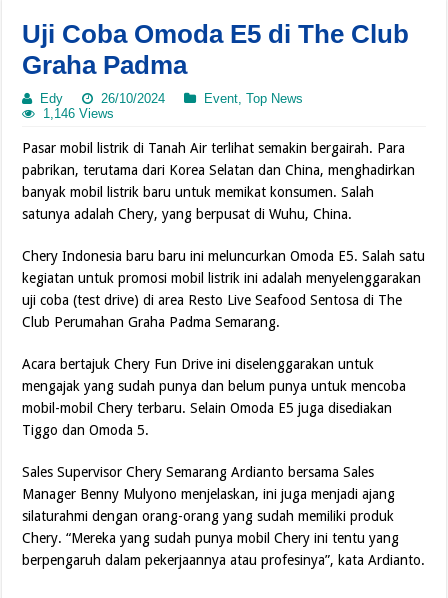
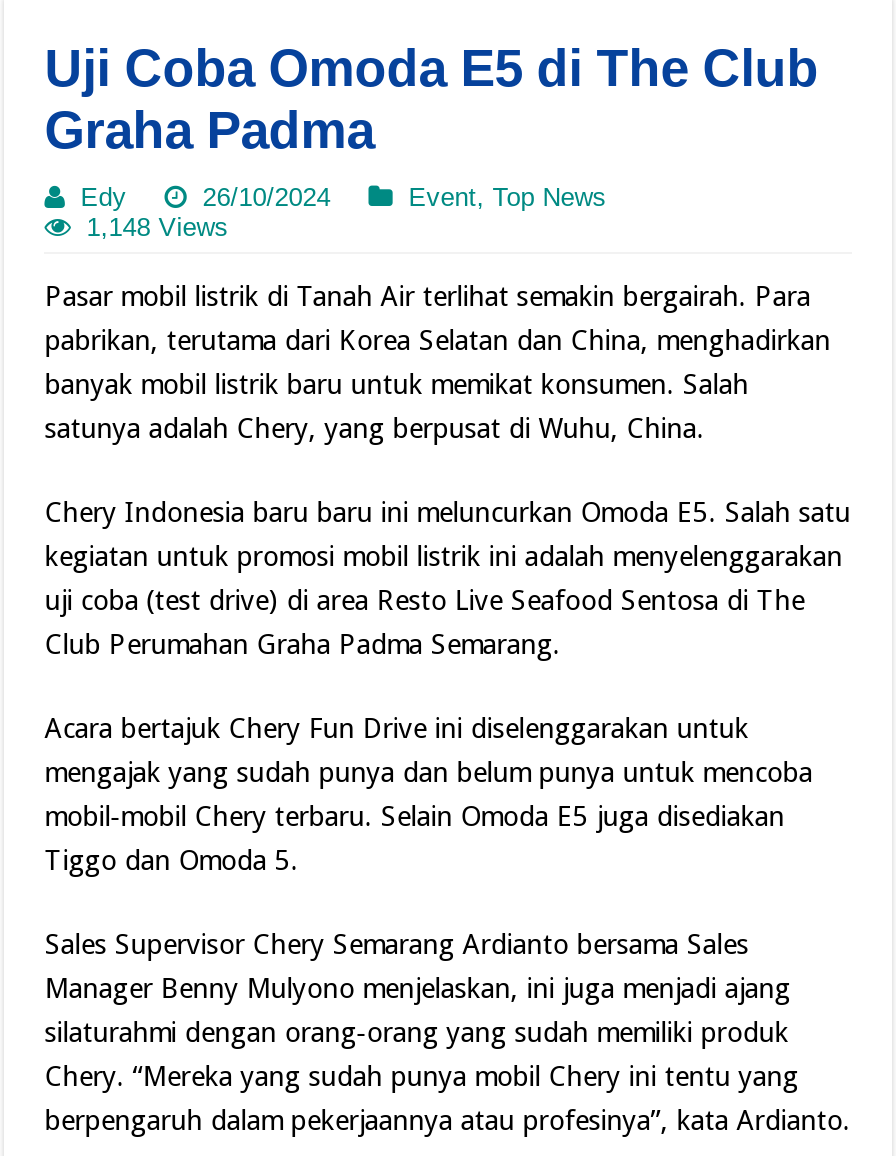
[43,106,114,121] 1,146 Views -> [86,212,228,242] 1,148 Views

